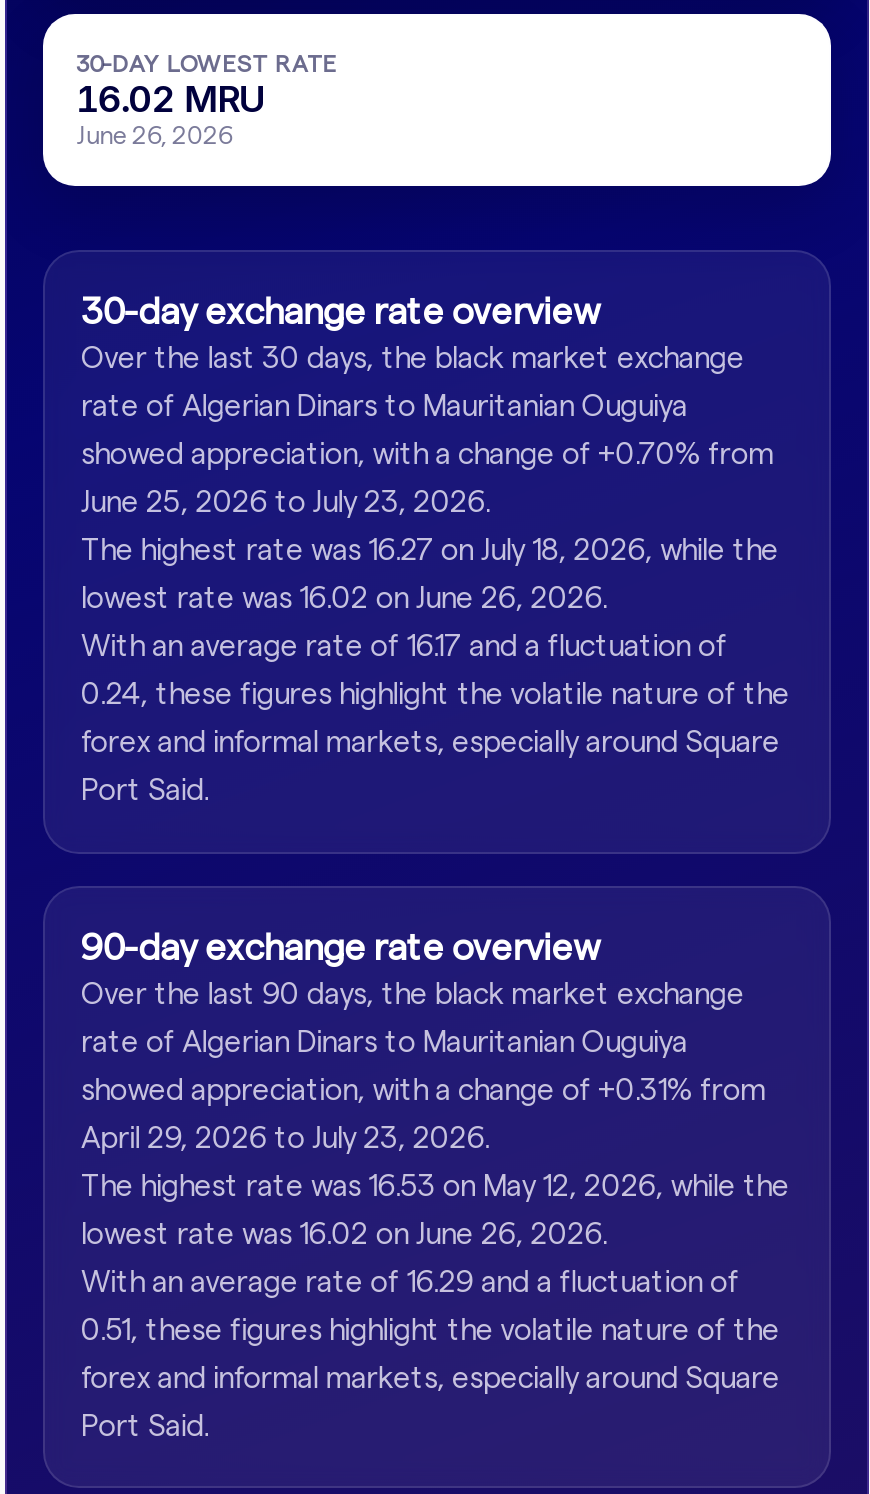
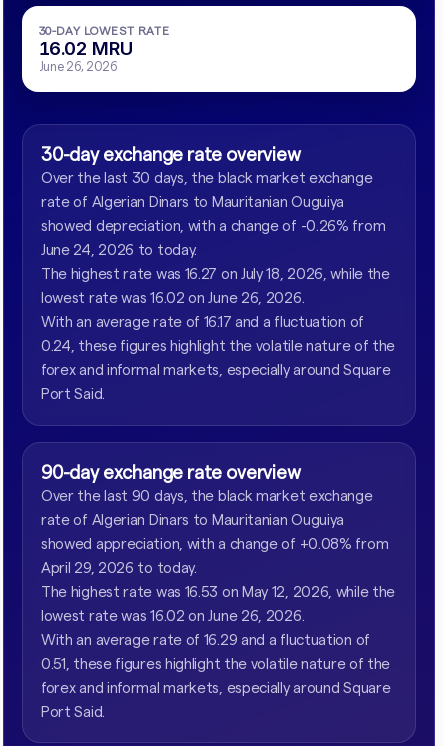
[81,436,773,518] showed appreciation, with a change of +0.70% from | June 25, 2026 to July 23, 2026. -> [41,217,385,258] showed depreciation, with a change of -0.26% from | June 24, 2026 to today.
[81,1072,765,1154] showed appreciation, with a change of +0.31% from | April 29, 2026 to July 23, 2026. -> [41,535,388,576] showed appreciation, with a change of +0.08% from | April 29, 2026 to today.

